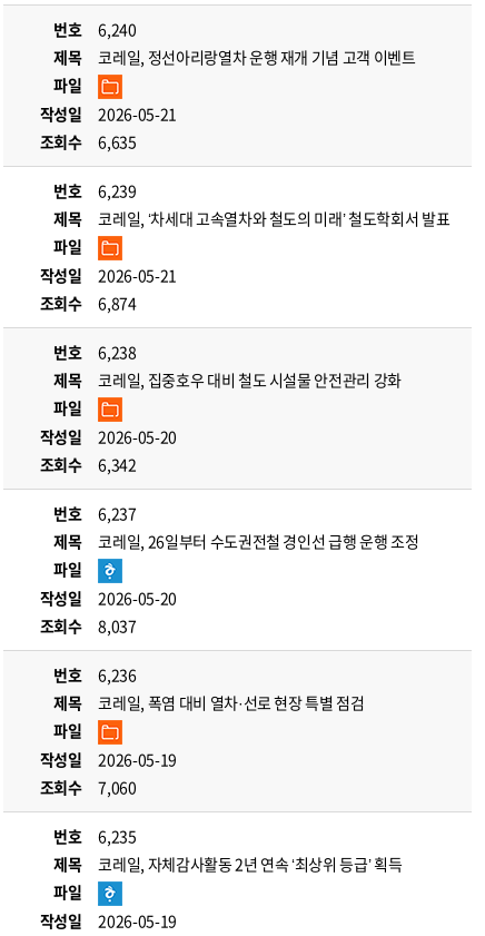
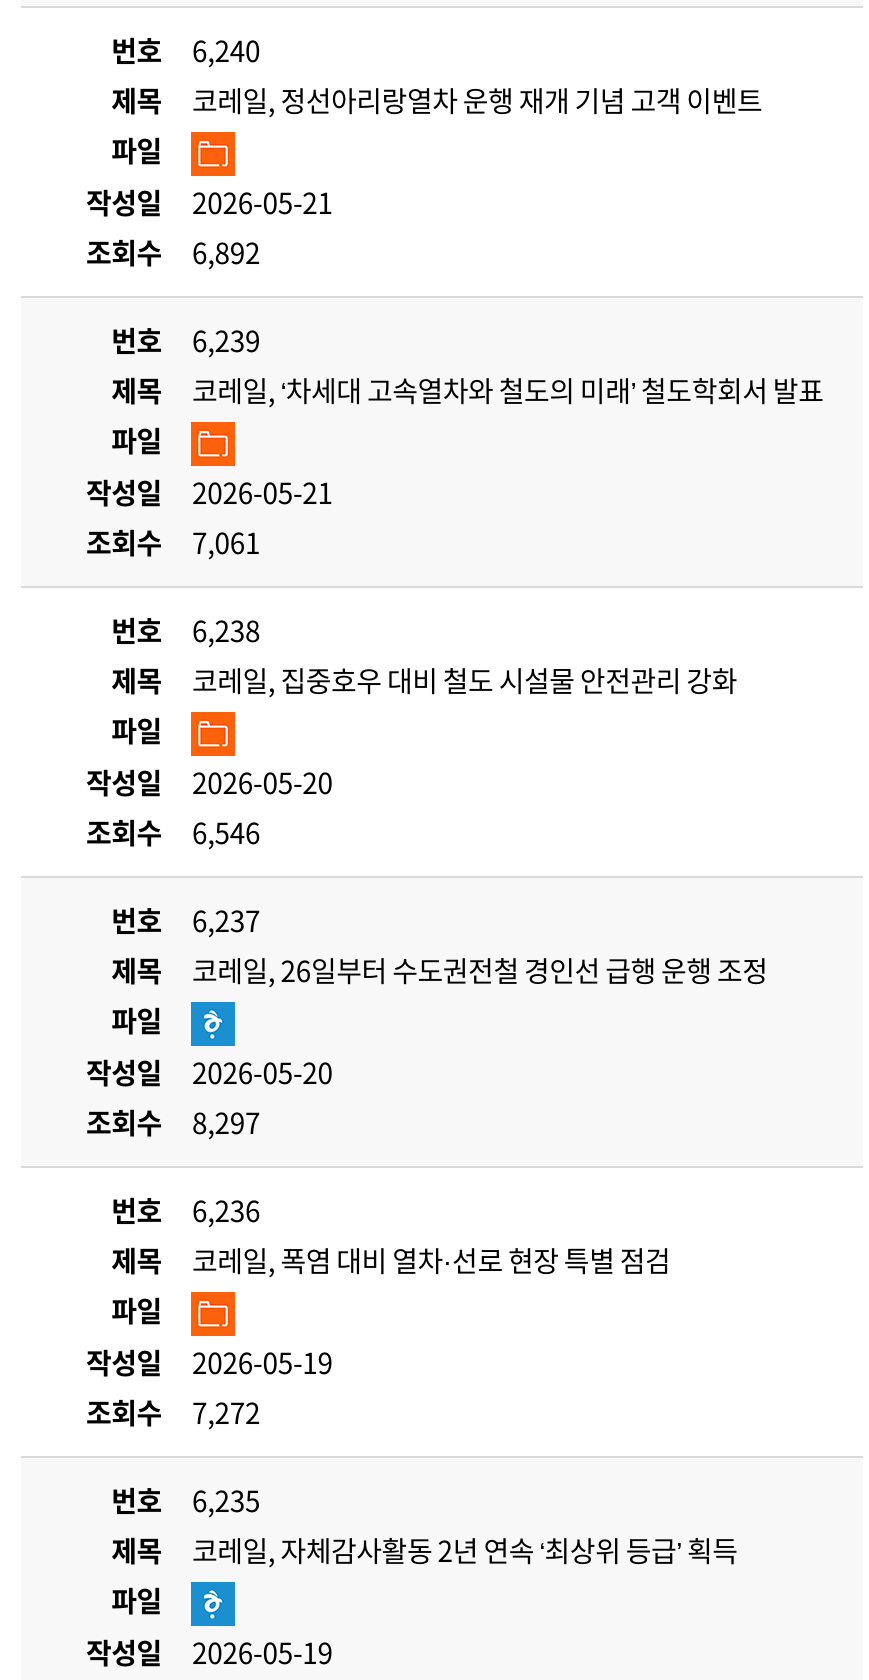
[39,130,136,152] 조회수 6,635 -> [86,232,260,272] 조회수 6,892
[39,292,136,314] 조회수 6,874 -> [86,522,260,562] 조회수 7,061
[39,453,136,475] 조회수 6,342 -> [86,812,260,852] 조회수 6,546
[39,614,136,637] 조회수 8,037 -> [86,1102,260,1142] 조회수 8,297
[39,776,136,798] 조회수 7,060 -> [86,1392,260,1432] 조회수 7,272

